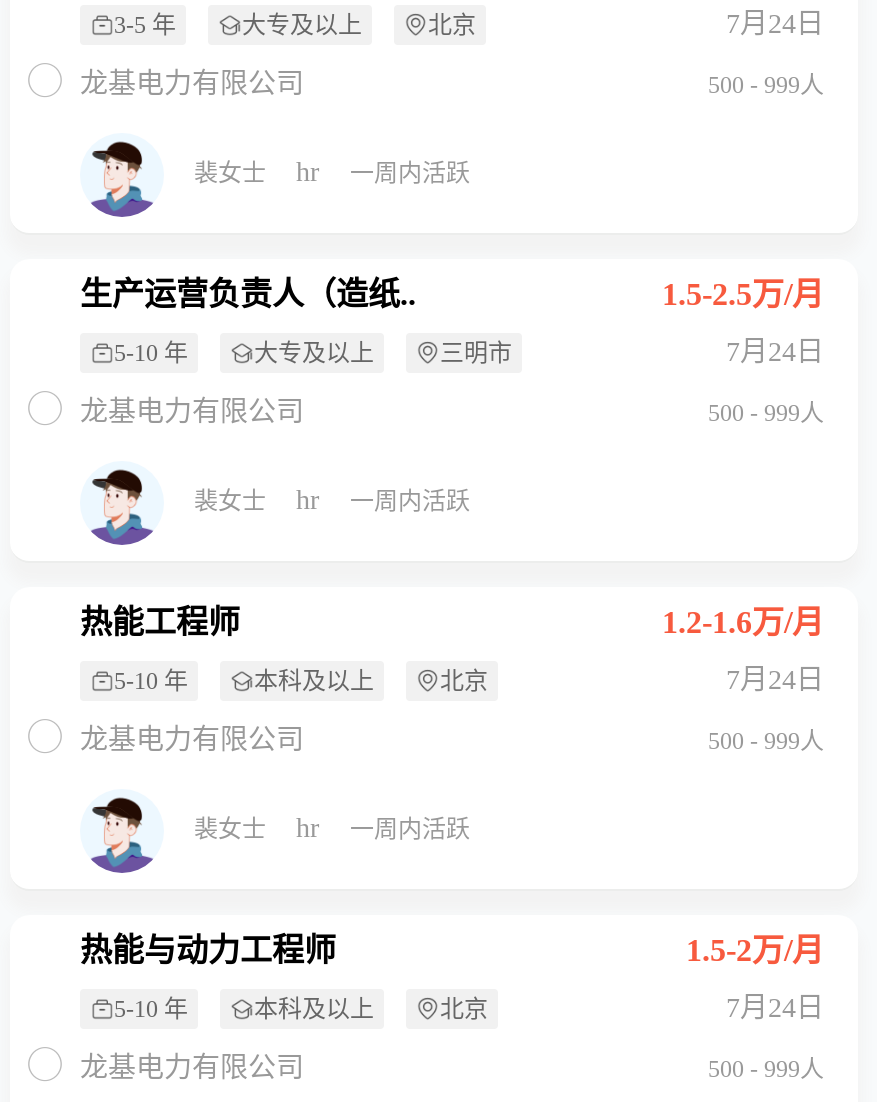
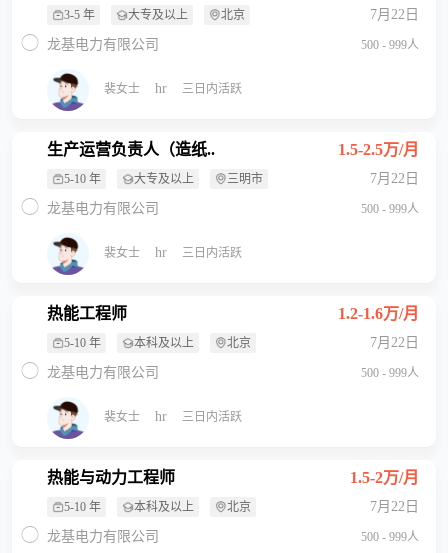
[726,9,824,39] 7月24日 -> [370,7,419,22] 7月22日
[350,159,470,187] 一周内活跃 -> [182,82,242,96] 三日内活跃
[726,337,824,367] 7月24日 -> [370,171,419,186] 7月22日
[350,487,470,515] 一周内活跃 -> [182,246,242,260] 三日内活跃
[726,665,824,695] 7月24日 -> [370,335,419,350] 7月22日
[350,815,470,843] 一周内活跃 -> [182,410,242,424] 三日内活跃
[726,993,824,1023] 7月24日 -> [370,499,419,514] 7月22日

